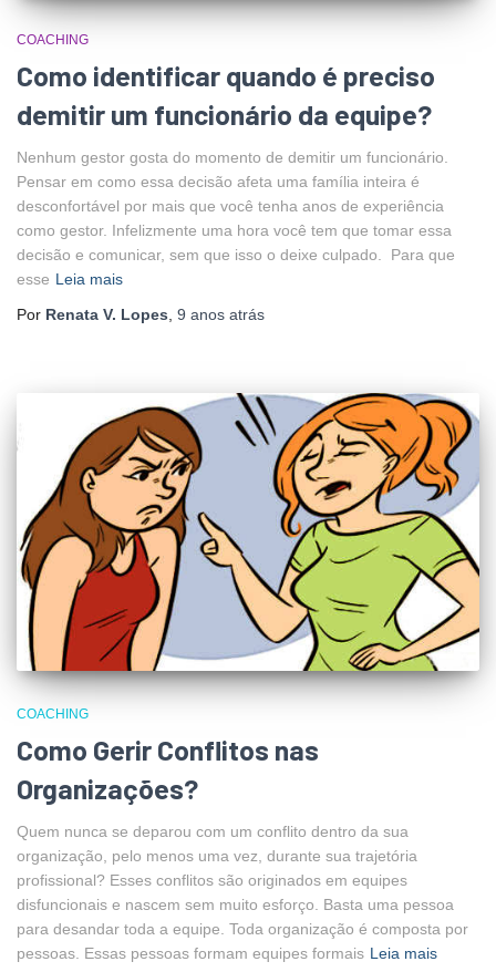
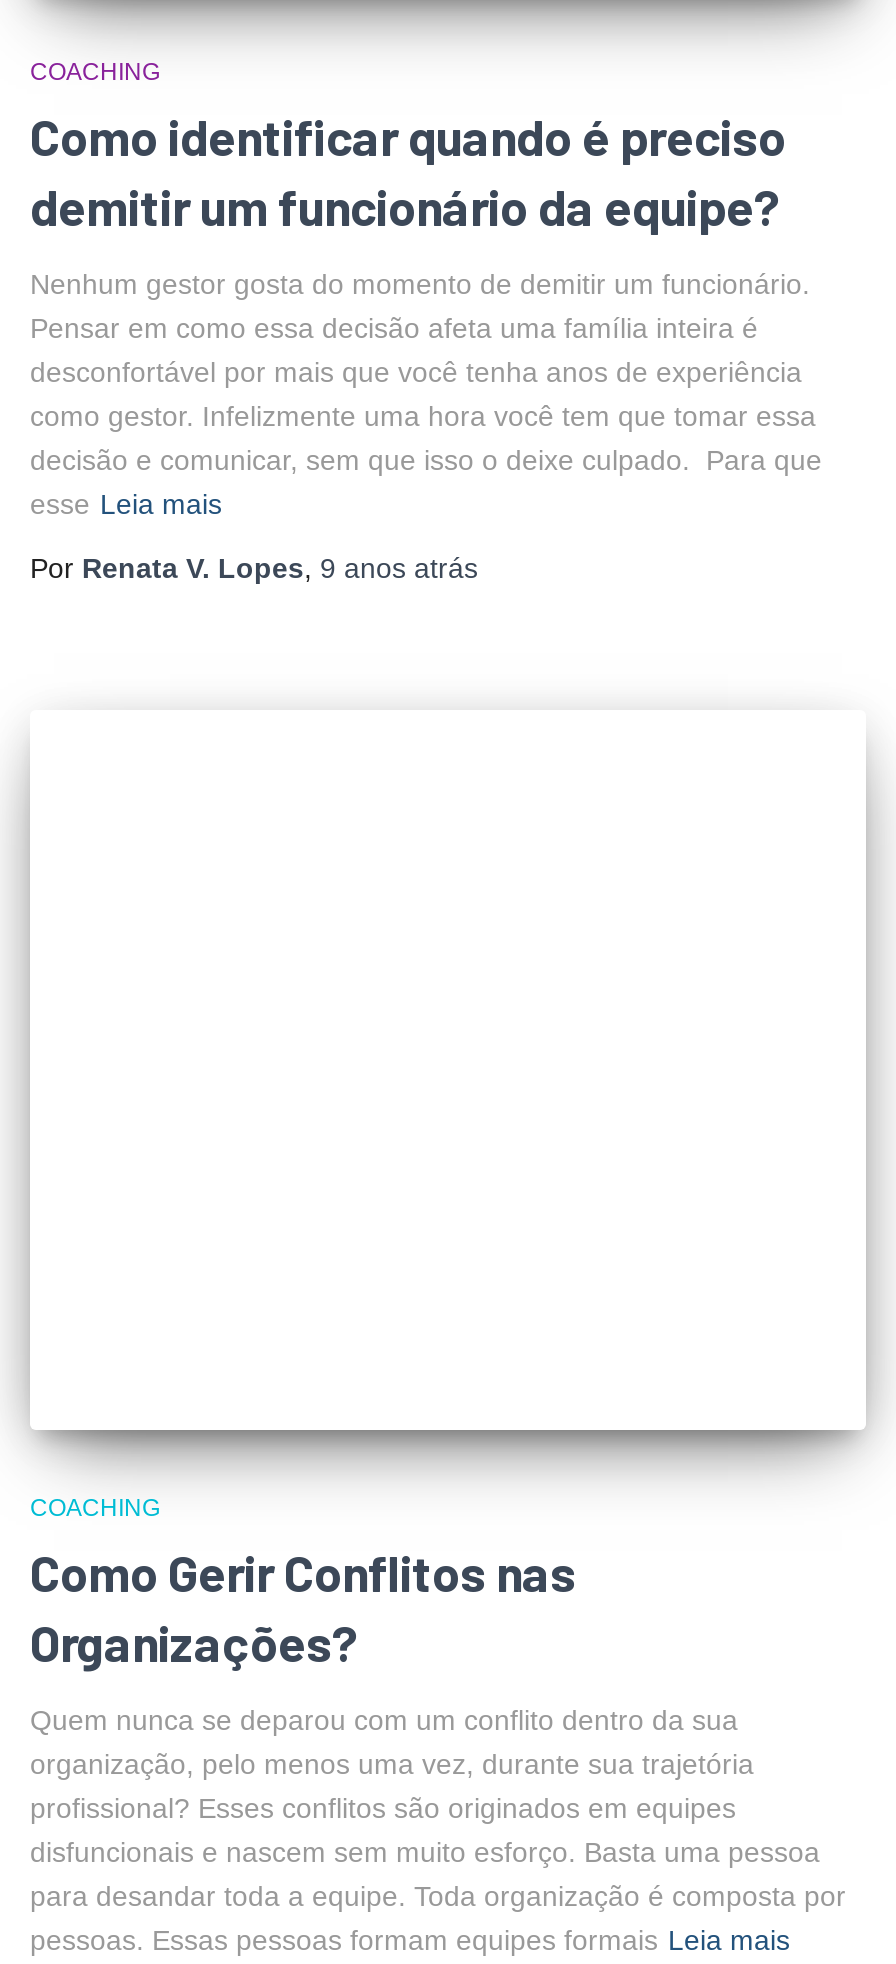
[19,392,480,672] [image] -> none

